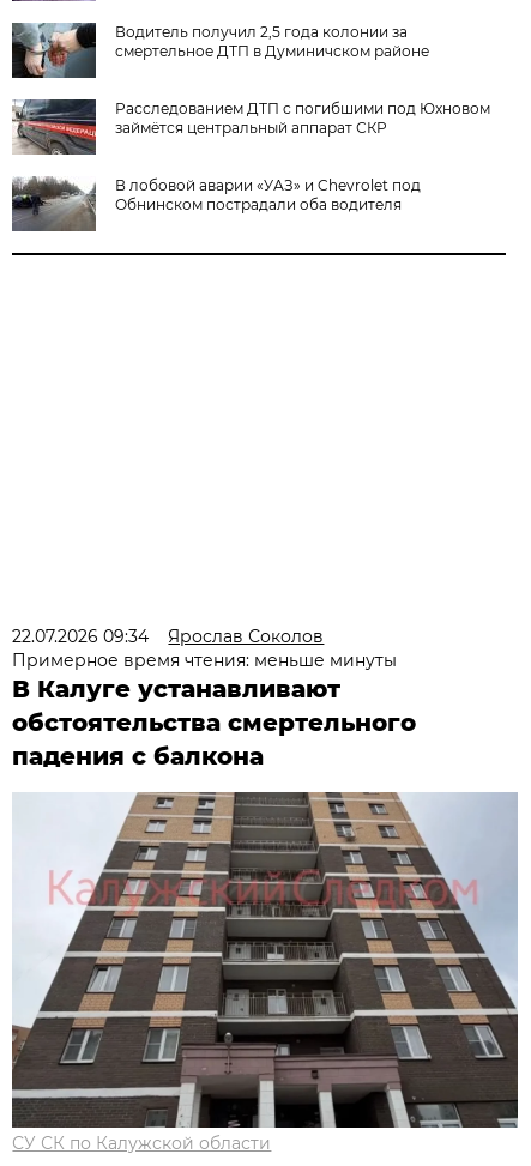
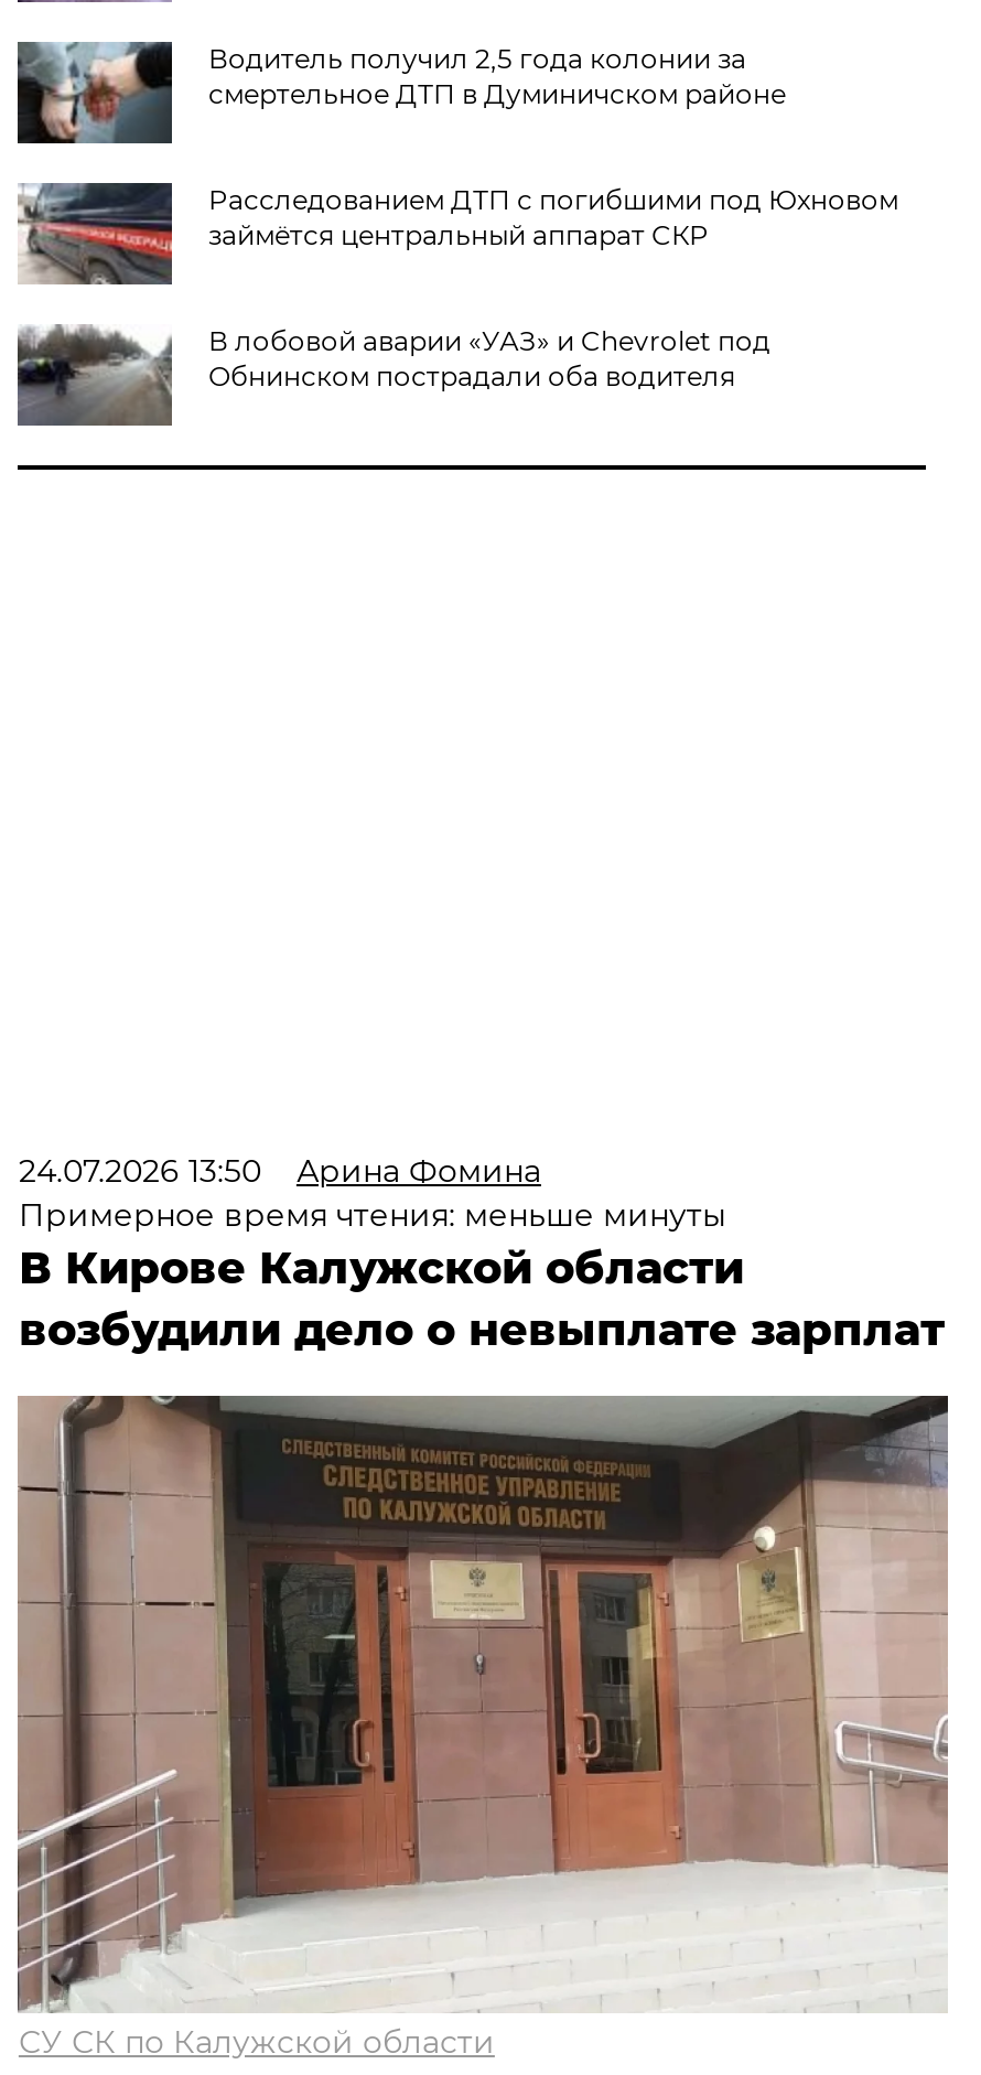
[12,625,324,647] 22.07.2026 09:34 | Ярослав Соколов -> [19,1151,541,1191] 24.07.2026 13:50 | Арина Фомина
[12,675,416,770] В Калуге устанавливают | обстоятельства смертельного | падения с балкона -> [19,1241,944,1356] В Кирове Калужской области | возбудили дело о невыплате зарплат
[12,792,519,1129] [image] -> [15,1394,950,2013] [image]

